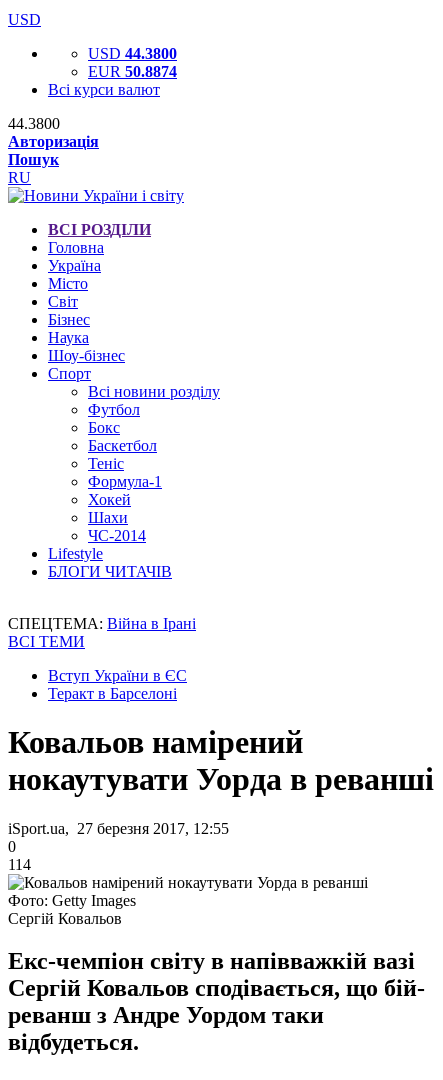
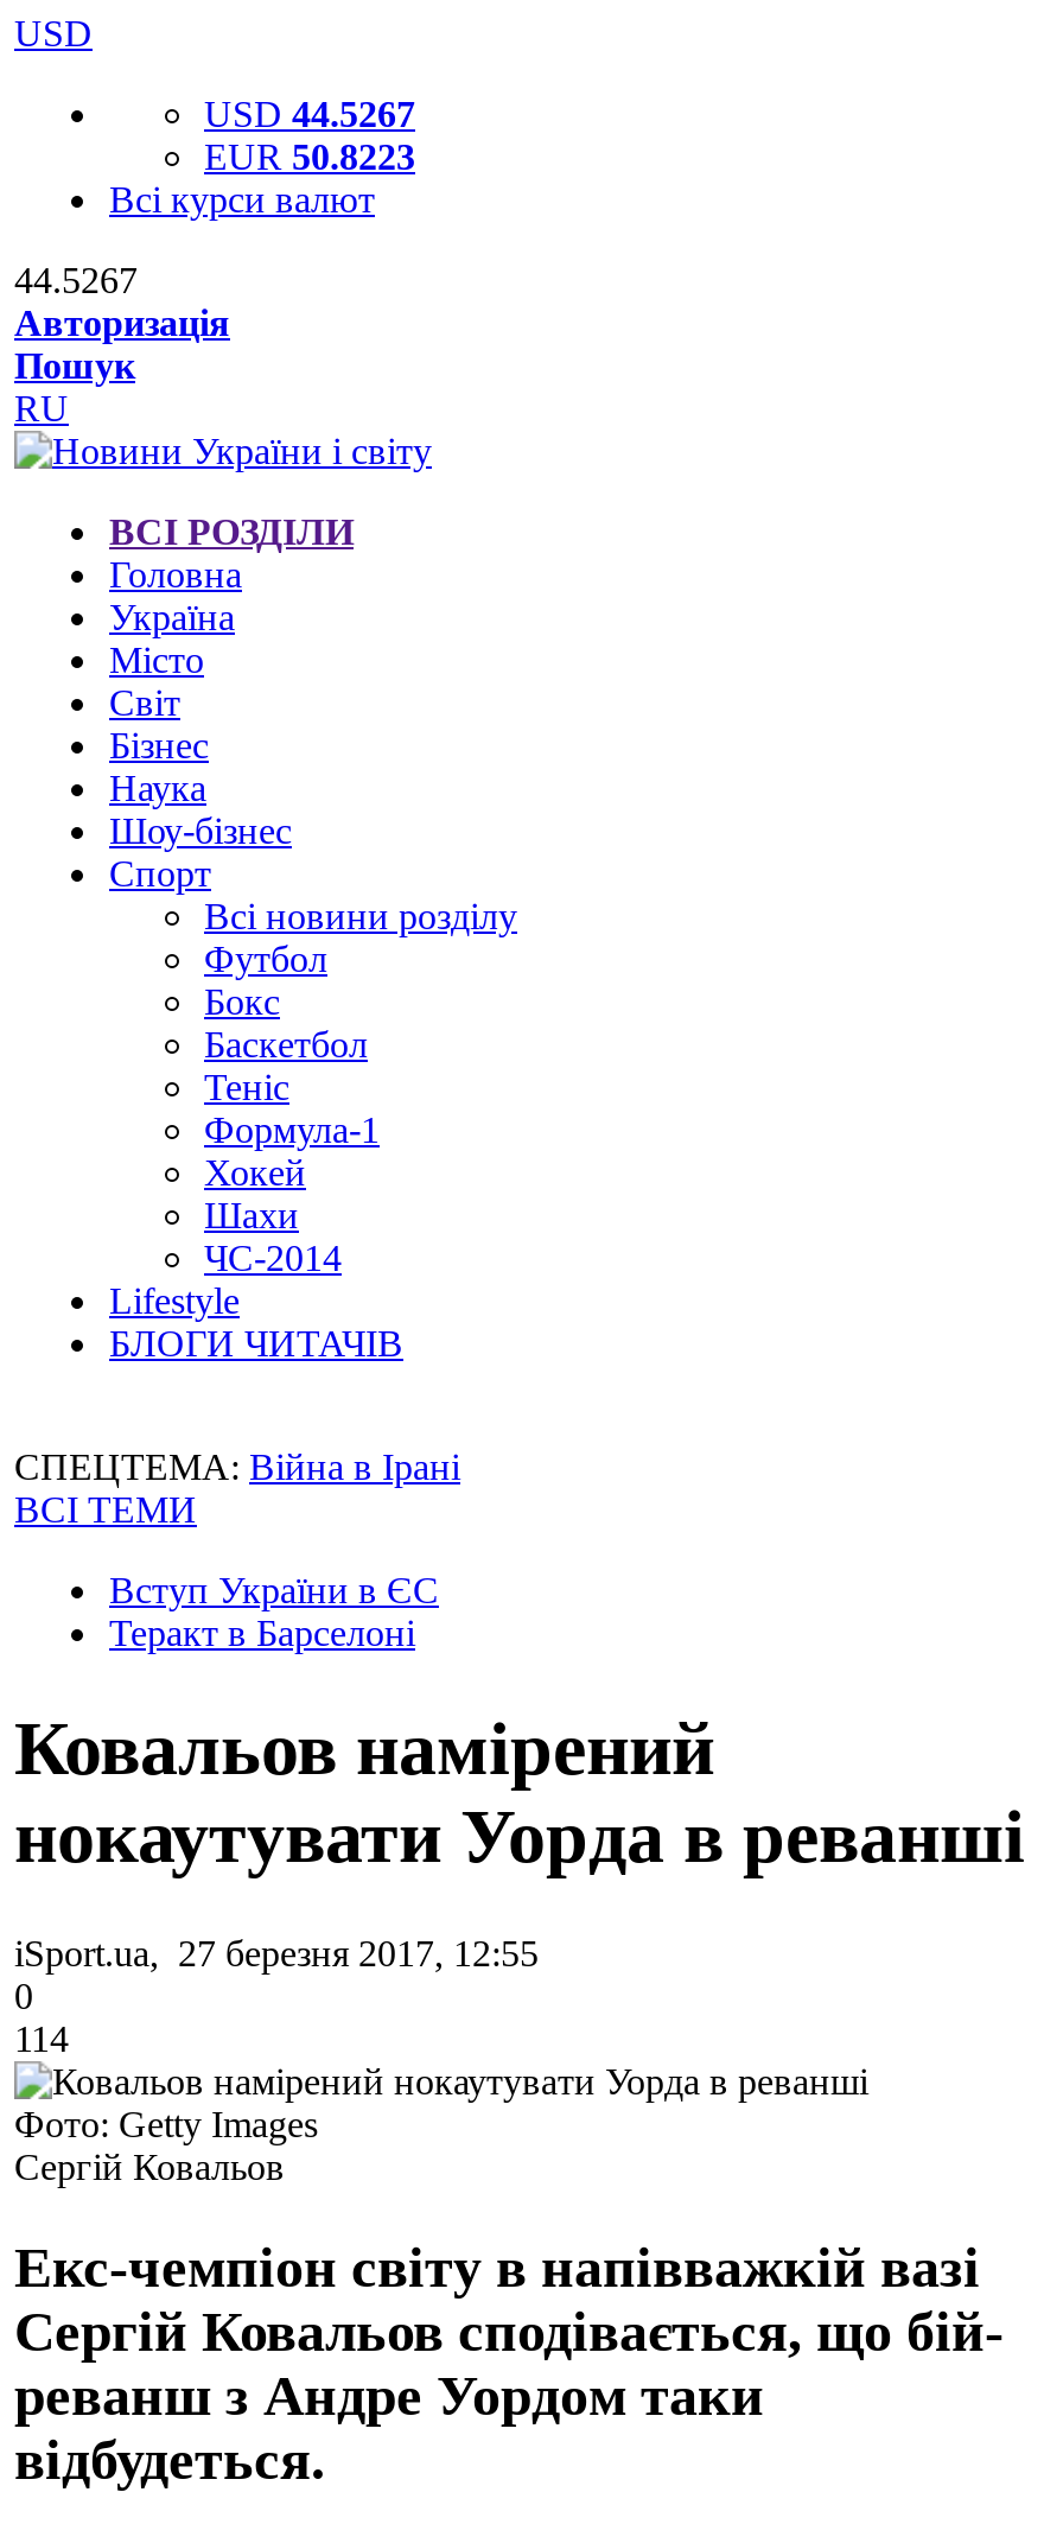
[88,45,177,62] USD 44.3800 -> [204,94,415,134] USD 44.5267
[88,63,177,80] EUR 50.8874 -> [204,136,415,177] EUR 50.8223
[8,115,60,132] 44.3800 -> [14,260,138,300] 44.5267

